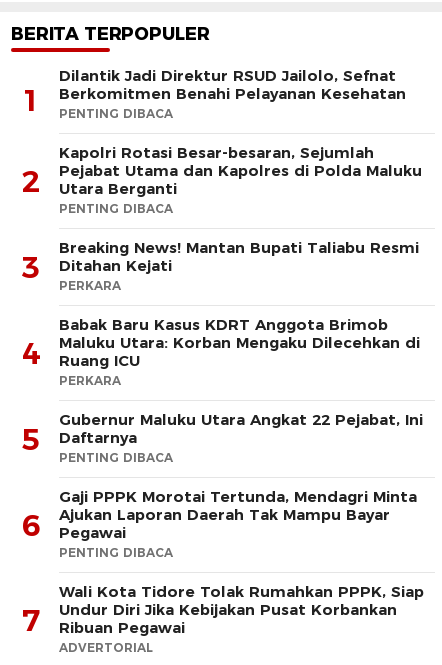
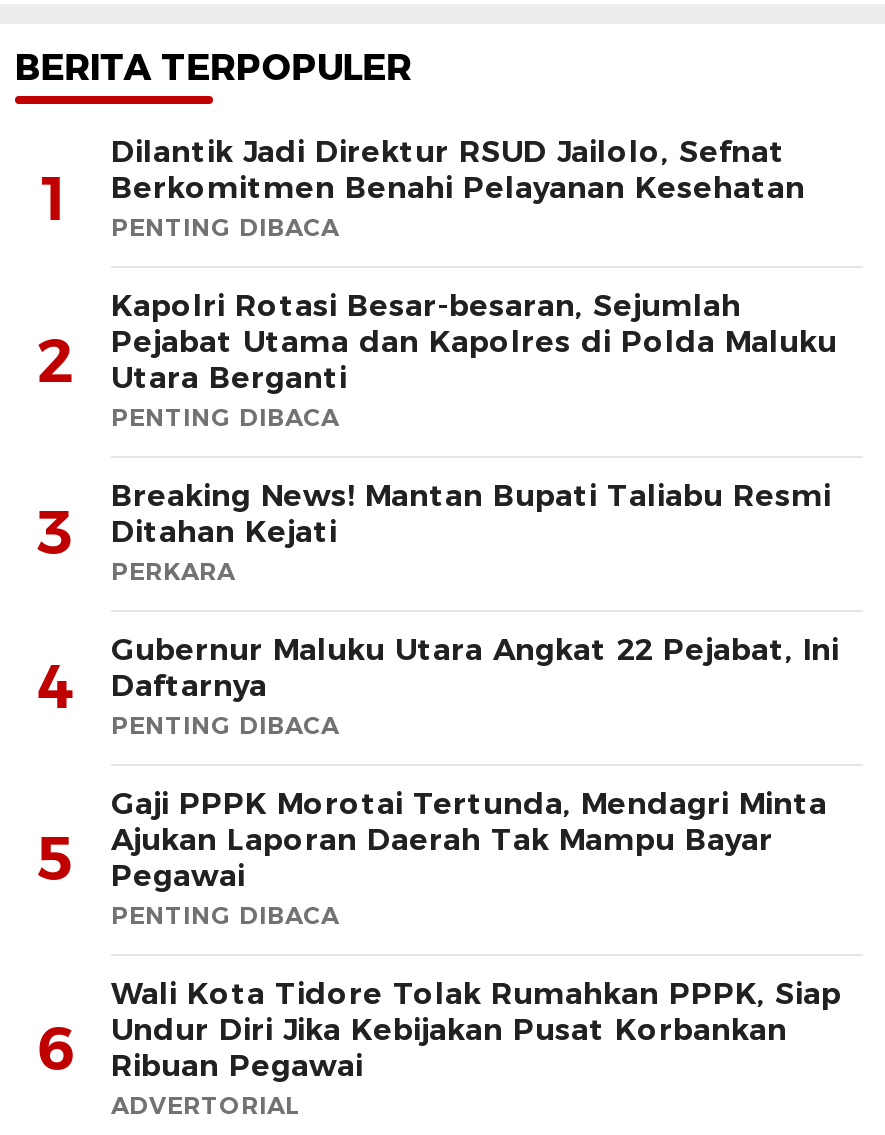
[22,315,420,458] Babak Baru Kasus KDRT Anggota Brimob | Maluku Utara: Korban Mengaku Dilecehkan di | Ruang ICU | PERKARA | 5 -> none
[22,505,390,544] 6 Ajukan Laporan Daerah Tak Mampu Bayar Pegawai -> [37,819,773,896] 5 Ajukan Laporan Daerah Tak Mampu Bayar Pegawai
[22,600,397,639] 7 Undur Diri Jika Kebijakan Pusat Korbankan Ribuan Pegawai -> [37,1009,787,1086] 6 Undur Diri Jika Kebijakan Pusat Korbankan Ribuan Pegawai

